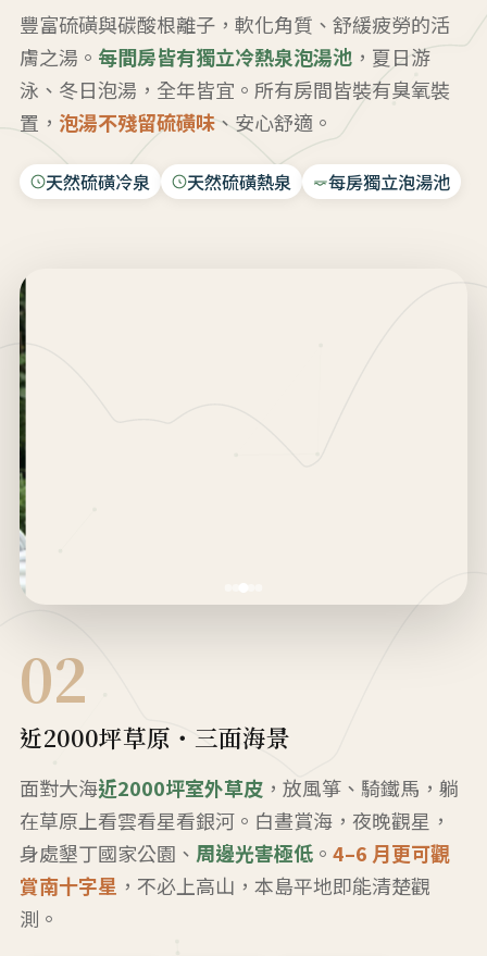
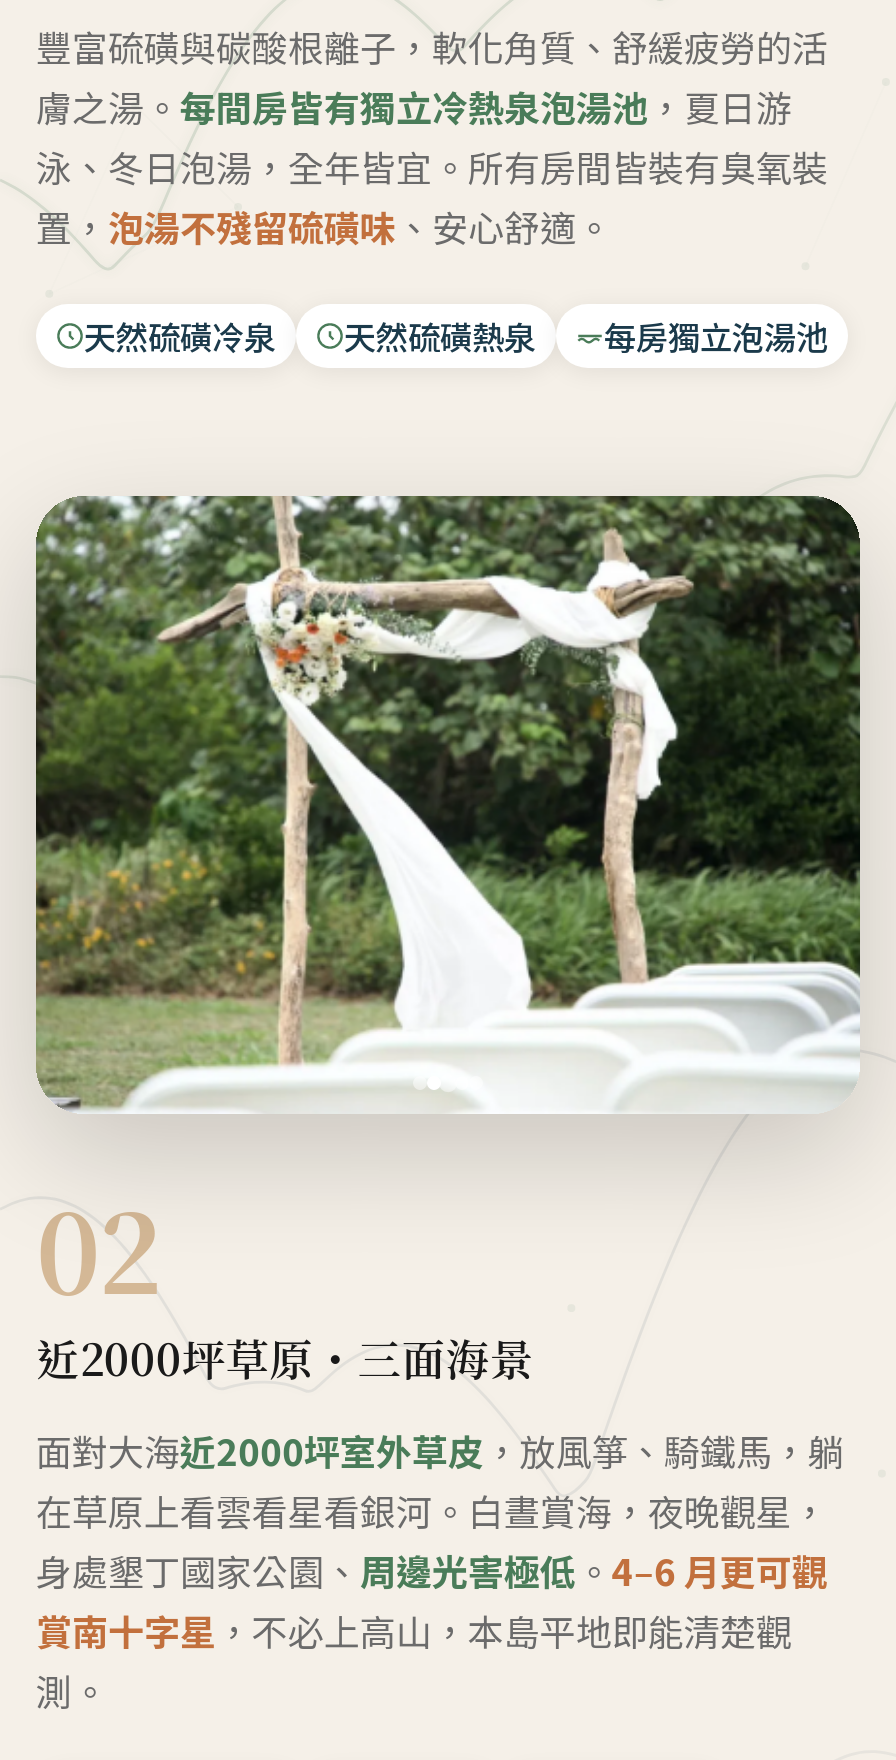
none -> [34,494,862,1112] [image]

